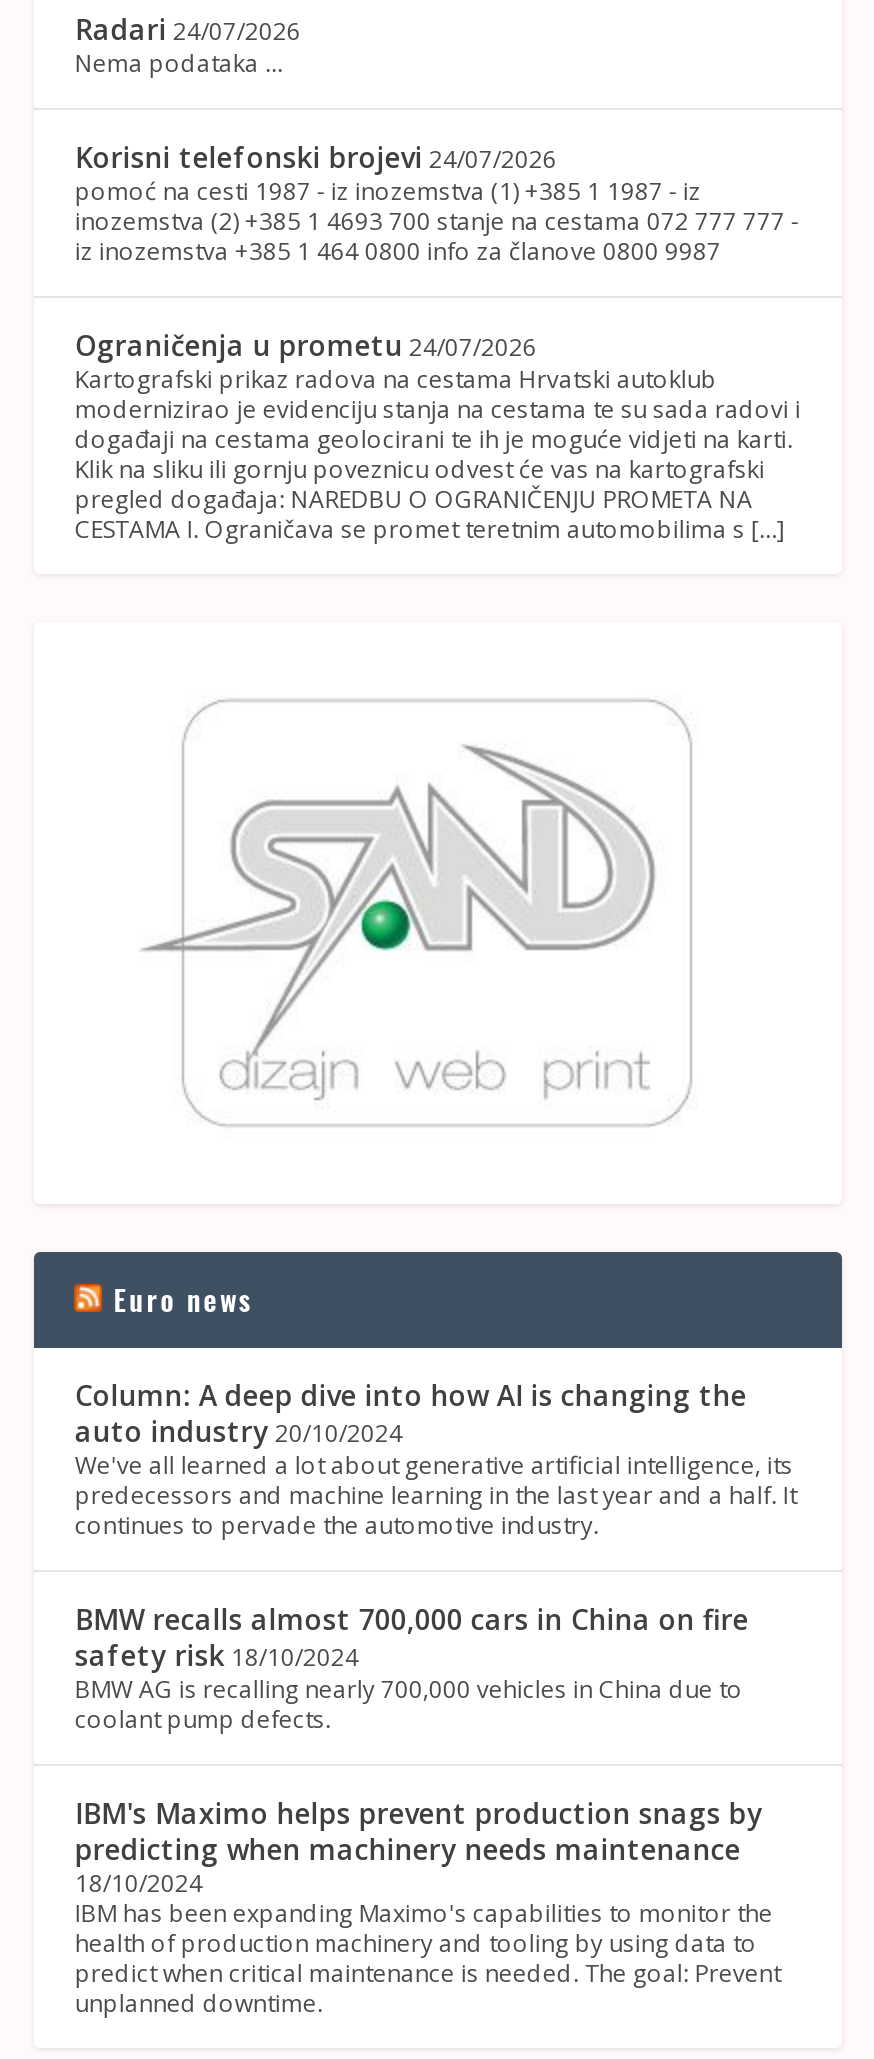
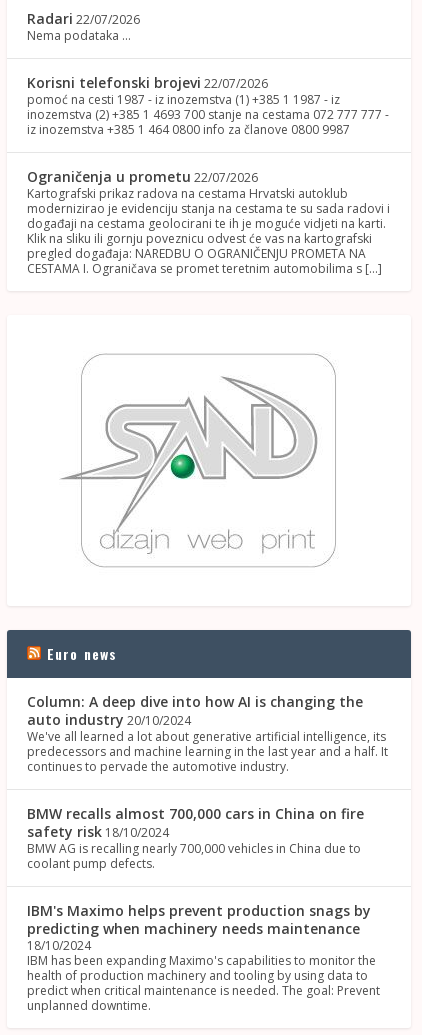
[75,10,301,48] Radari 24/07/2026 -> [27,9,140,28] Radari 22/07/2026
[75,138,557,176] Korisni telefonski brojevi 24/07/2026 -> [27,73,268,92] Korisni telefonski brojevi 22/07/2026
[75,326,537,364] Ograničenja u prometu 24/07/2026 -> [27,167,258,186] Ograničenja u prometu 22/07/2026

